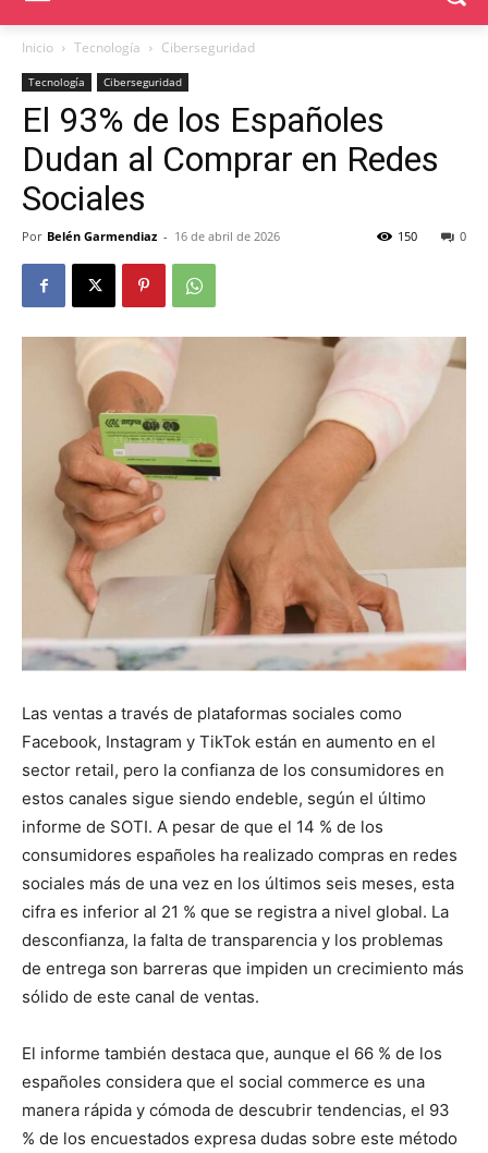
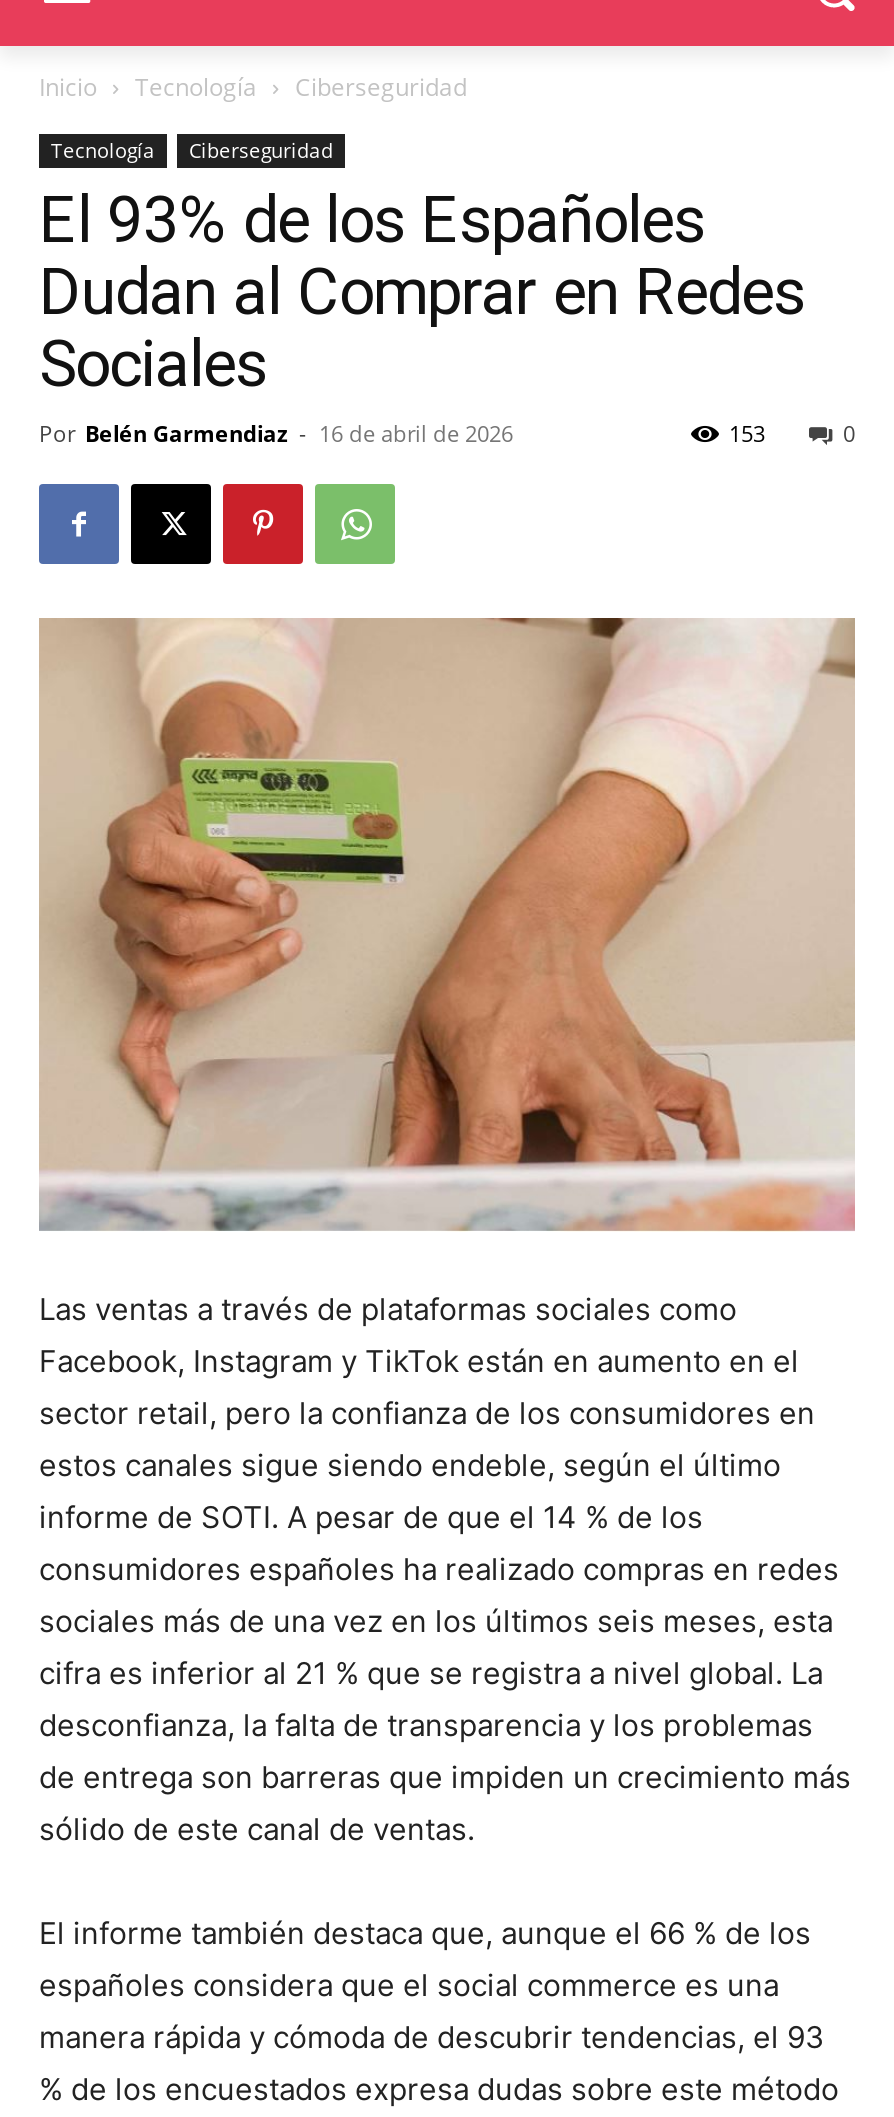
[398,228,417,244] 150 -> [729,418,765,448] 153

